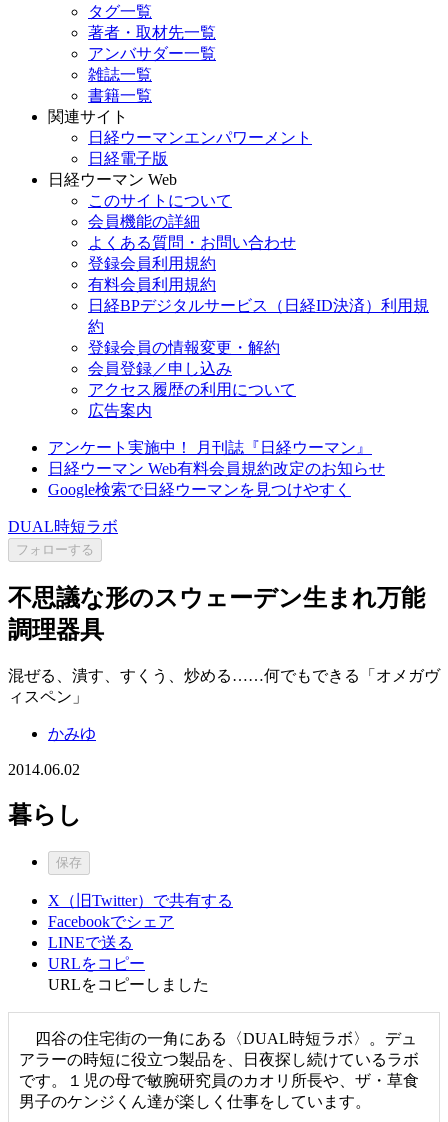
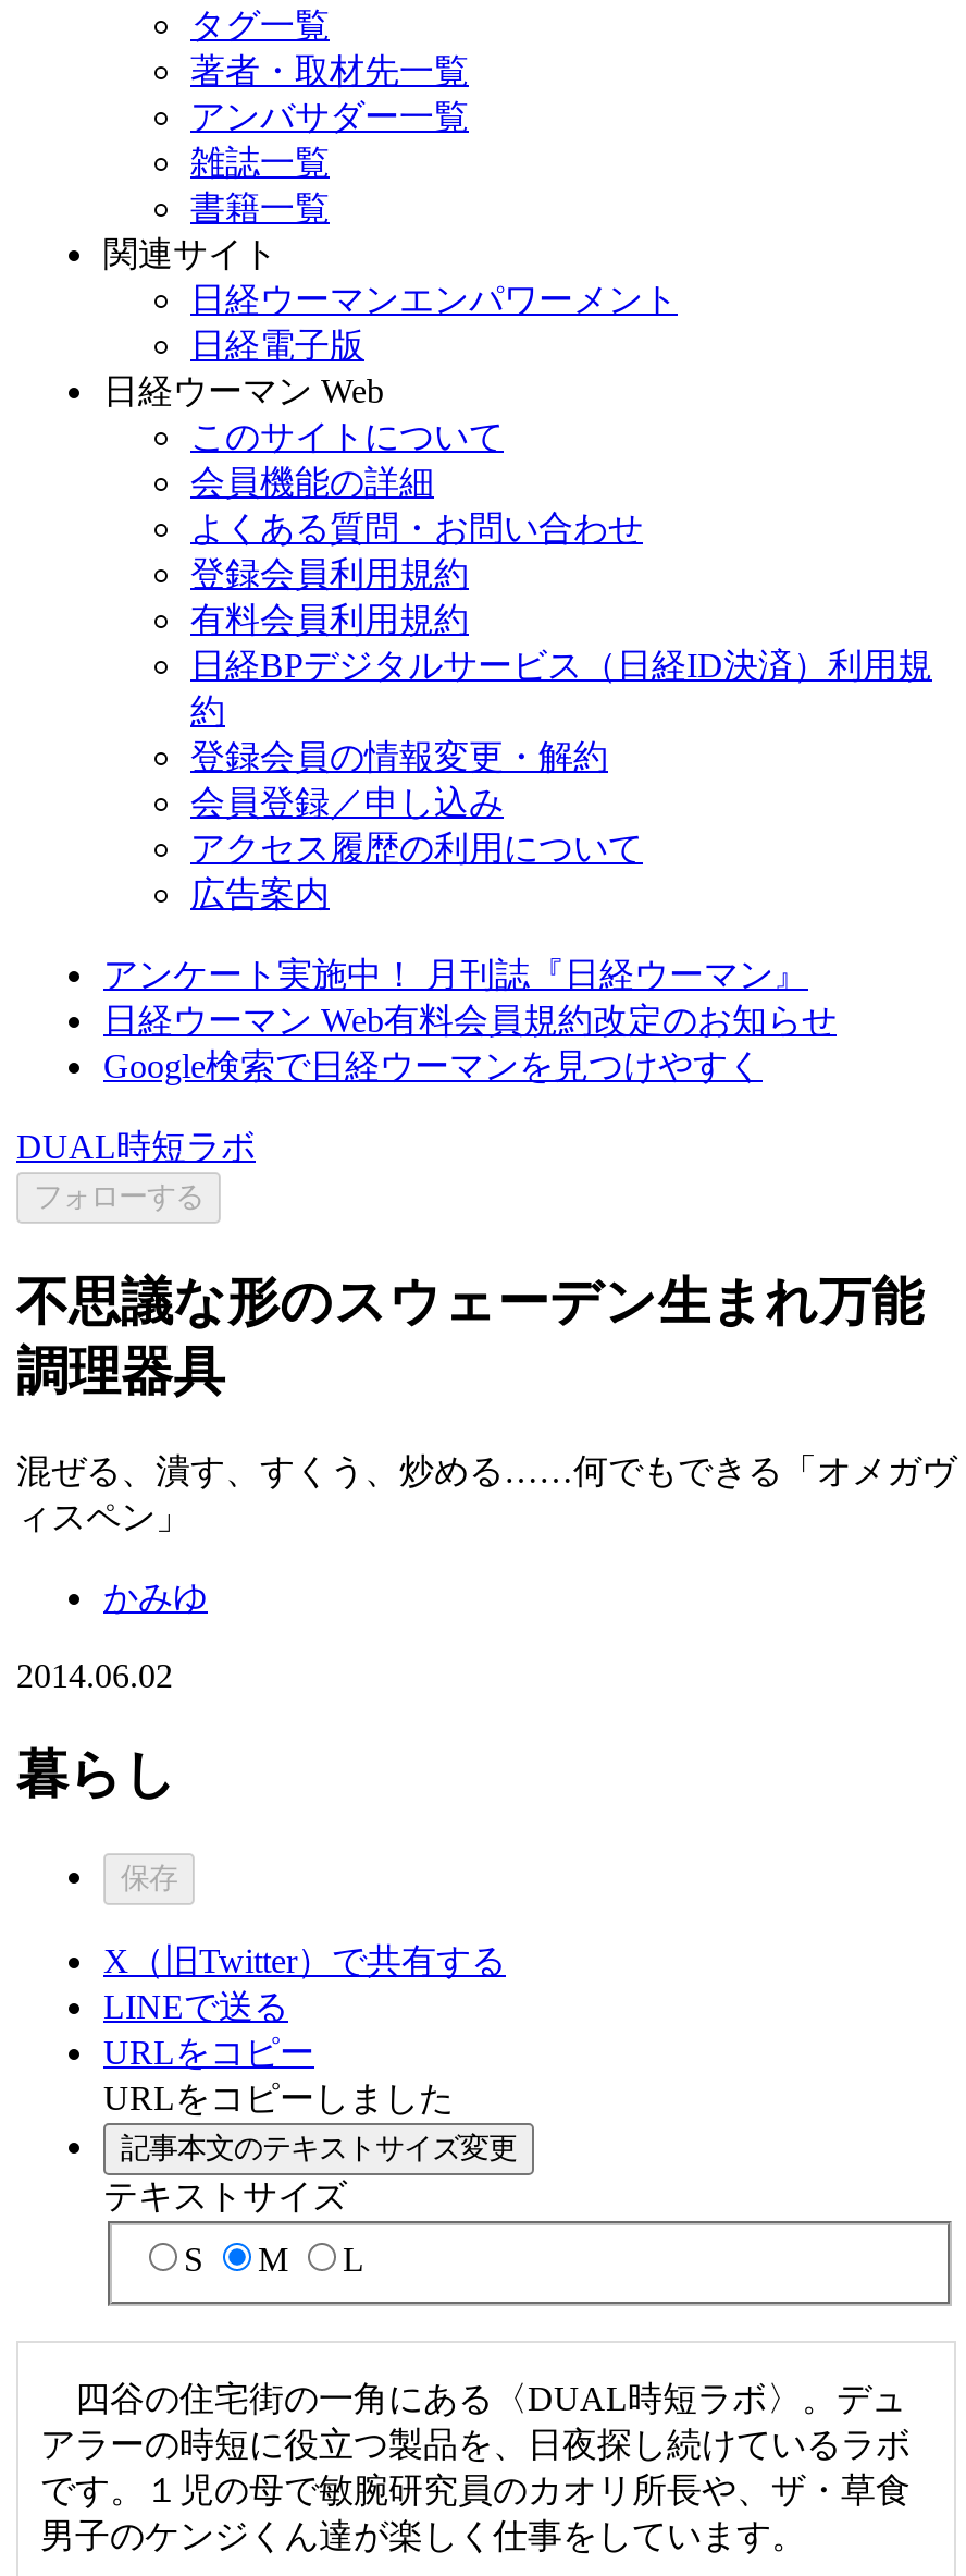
[48,913,174,930] Facebookでシェア -> none
moved [48,934,209,993] -> [103,1987,454,2116]: LINEで送る | URLをコピー | URLをコピーしました
none -> [103,2131,517,2278] 記事本文のテキストサイズ変更 | テキストサイズ | S | M | L

